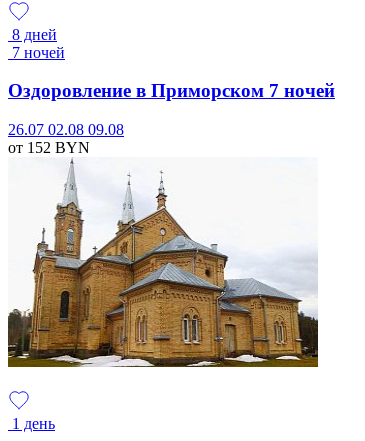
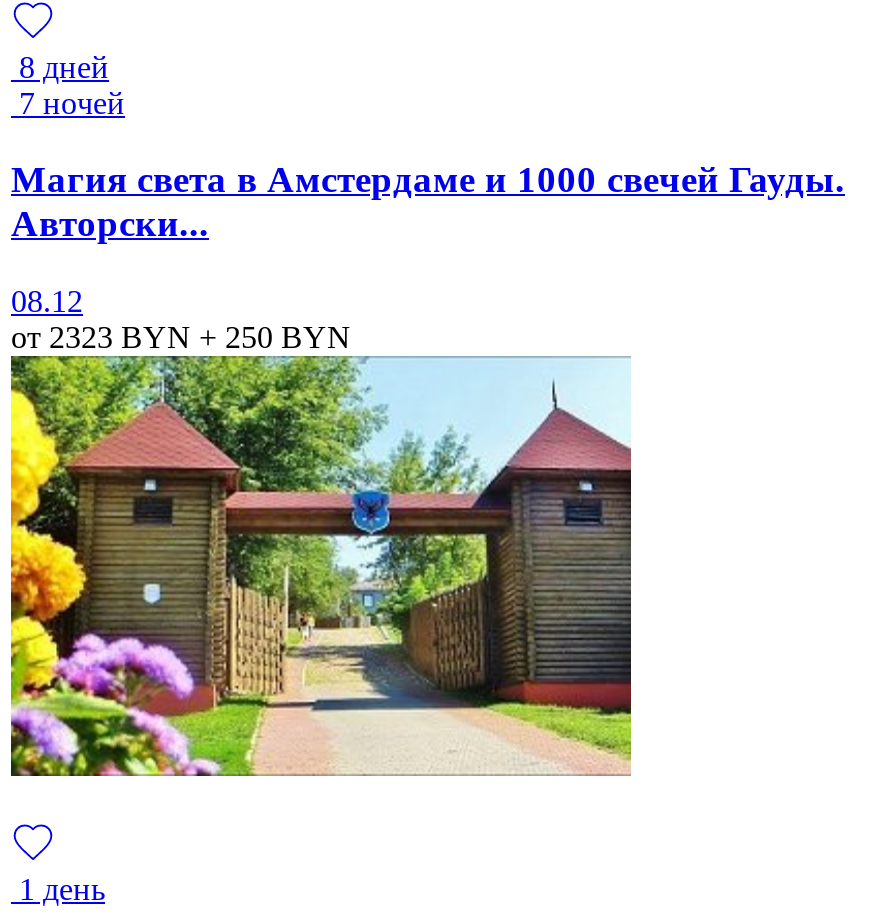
[8,80,335,101] Оздоровление в Приморском 7 ночей -> [11,158,845,244] Магия света в Амстердаме и 1000 свечей Гауды. | Авторски...
[8,121,124,156] 26.07 02.08 09.08 | от 152 BYN -> [11,284,351,354] 08.12 | от 2323 BYN + 250 BYN
[7,180,318,368] [image] -> [9,356,633,778] [image]

